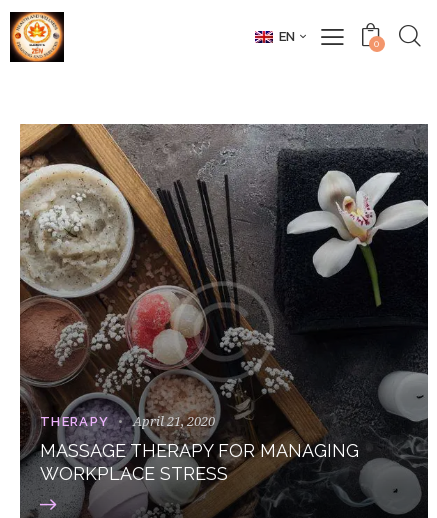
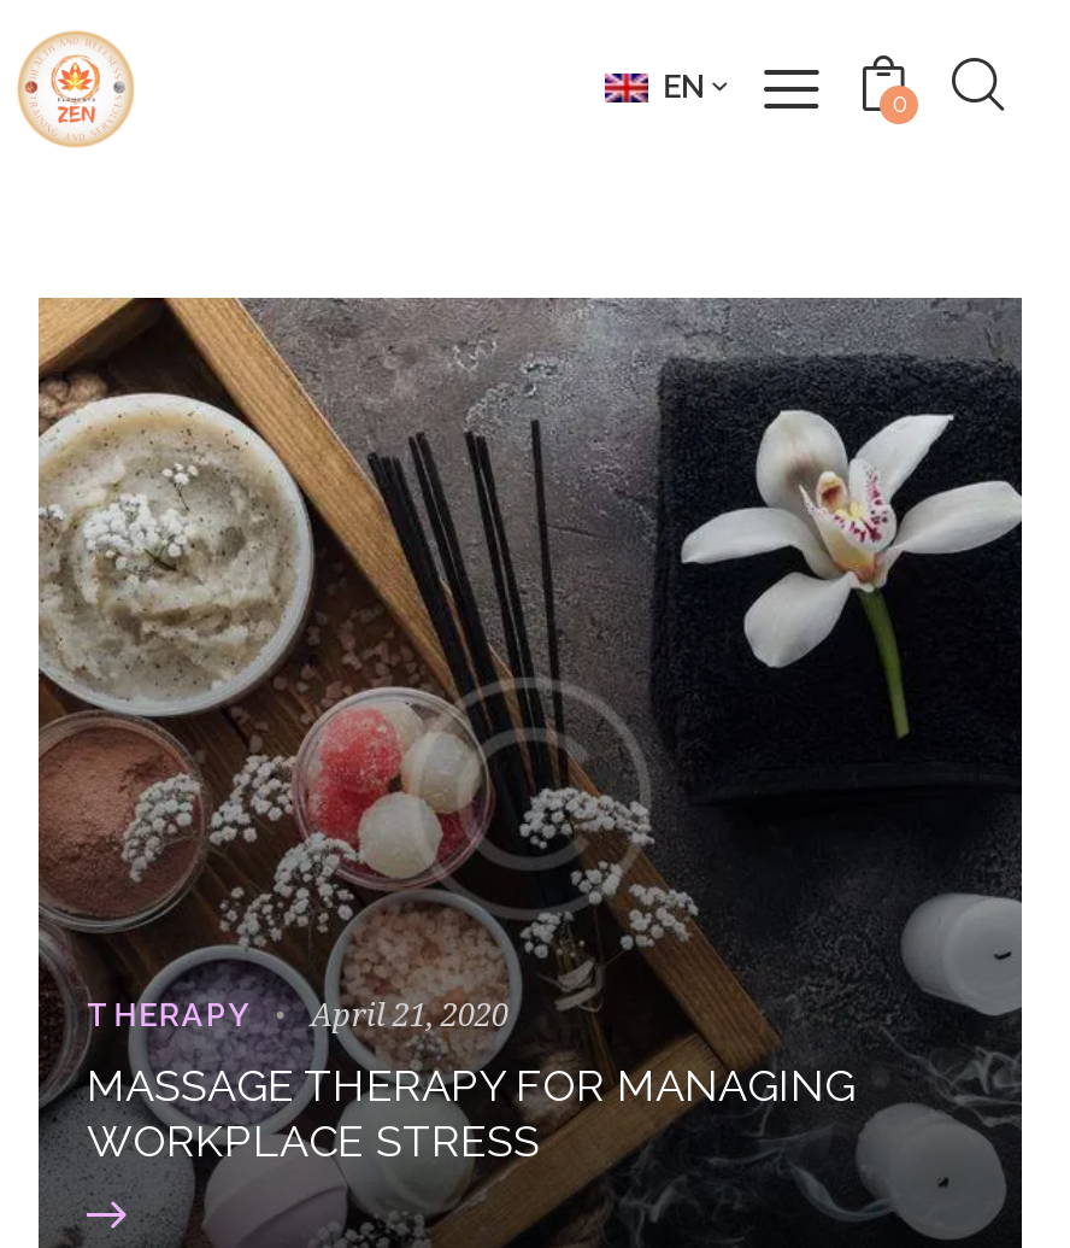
[9,11,65,63] [image] -> [14,28,145,148] [image]

